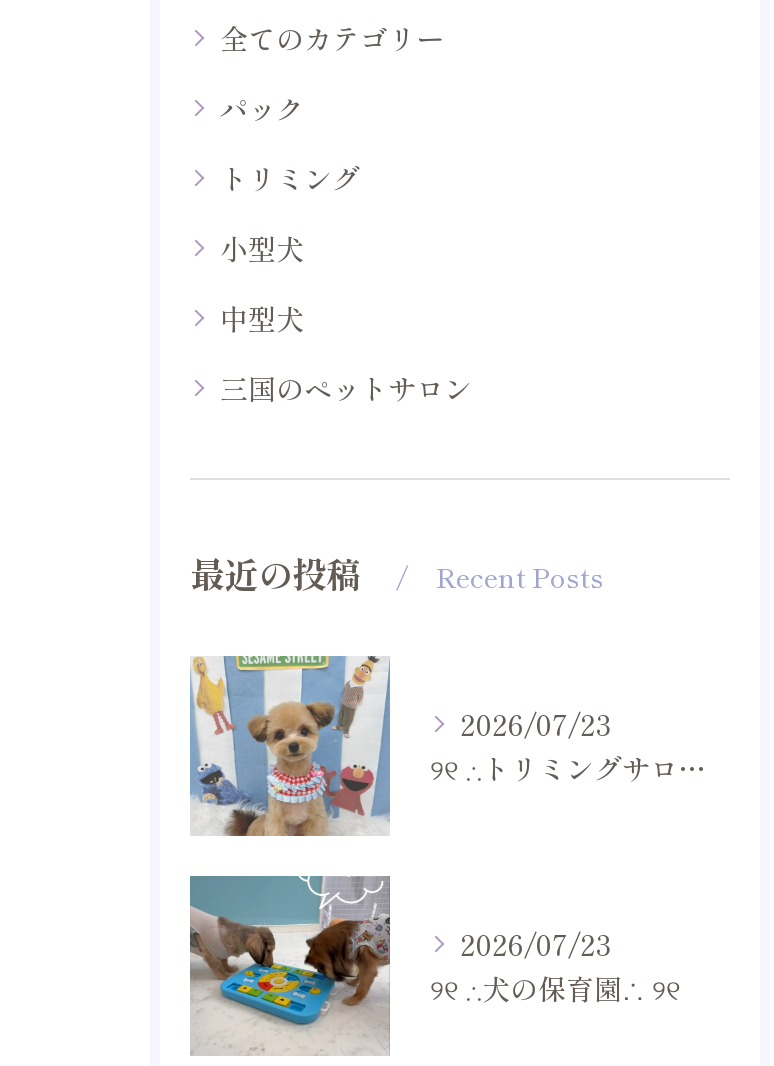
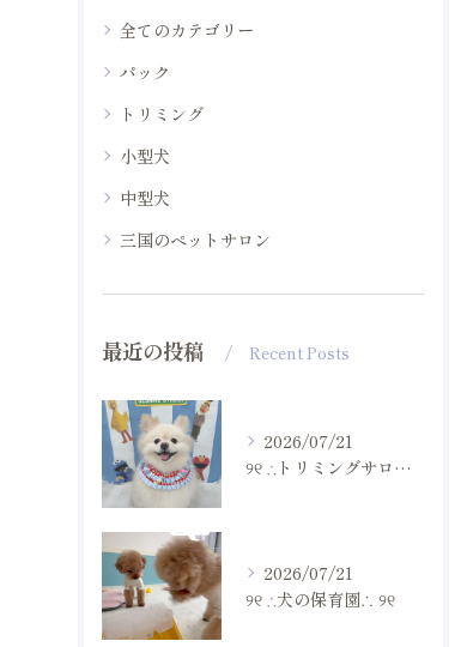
[190,656,610,838] [image] | 2026/07/23 -> [101,400,353,508] [image] | 2026/07/21
[188,874,610,1056] [image] | 2026/07/23 -> [101,532,353,641] [image] | 2026/07/21

